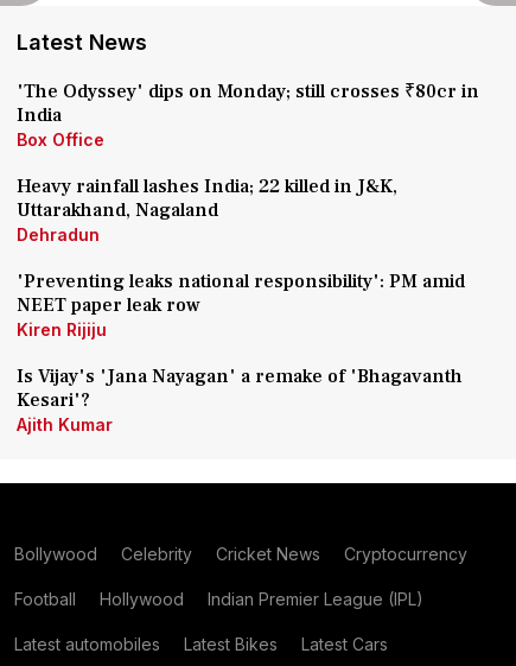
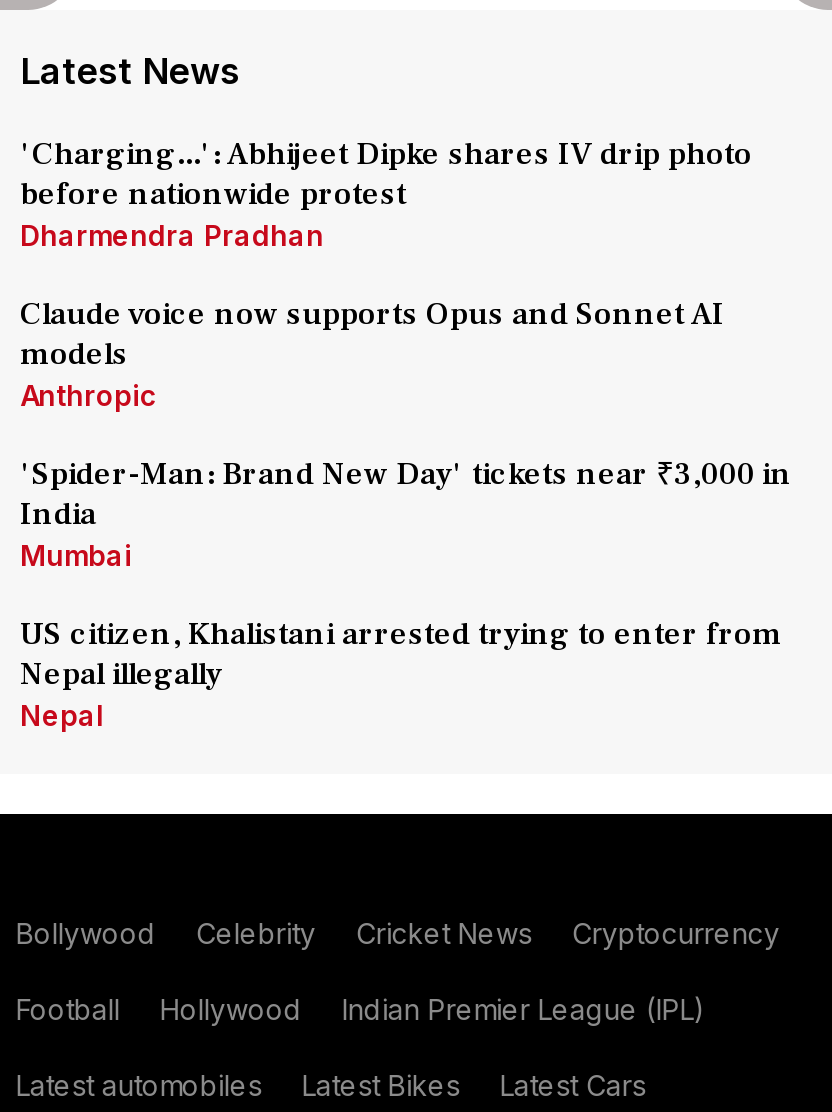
[17,80,479,103] 'The Odyssey' dips on Monday; still crosses ₹80cr in -> [20,134,792,494] 'Charging...': Abhijeet Dipke shares IV drip photo | before nationwide protest | Dharmendra Pradhan | Claude voice now supports Opus and Sonnet AI | models | Anthropic | 'Spider-Man: Brand New Day' tickets near ₹3,000 in
moved [17,103,62,127] -> [20,494,96,534]: India
[17,129,465,435] Box Office | Heavy rainfall lashes India; 22 killed in J&K, | Uttarakhand, Nagaland | Dehradun | 'Preventing leaks national responsibility': PM amid | NEET paper leak row | Kiren Rijiju | Is Vijay's 'Jana Nayagan' a remake of 'Bhagavanth | Kesari'? | Ajith Kumar -> [20,538,782,732] Mumbai | US citizen, Khalistani arrested trying to enter from | Nepal illegally | Nepal

